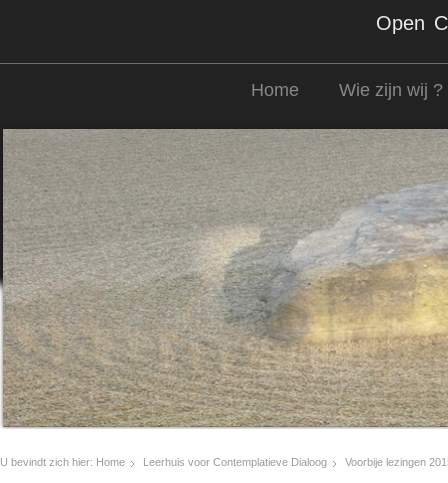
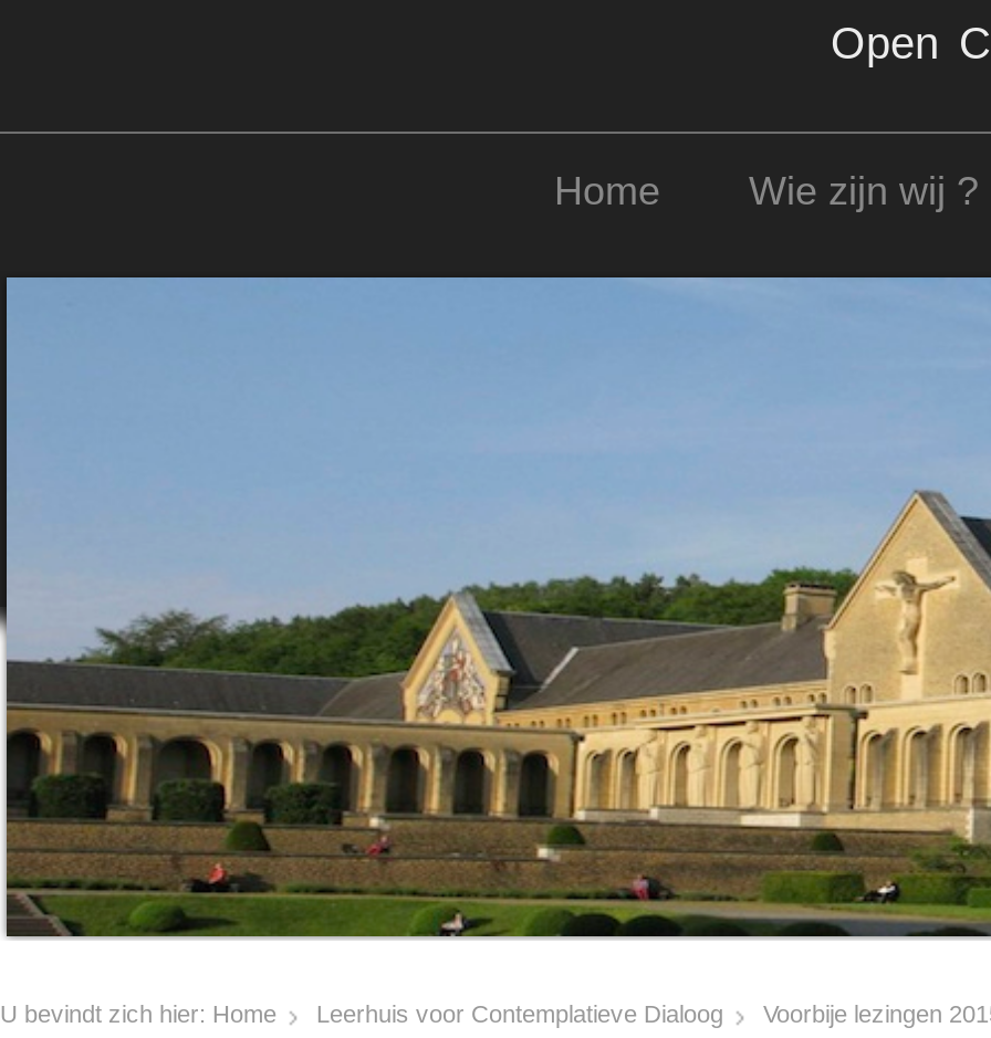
[3,129,445,428] [image] -> [7,277,984,936] [image]

